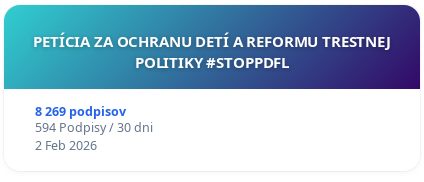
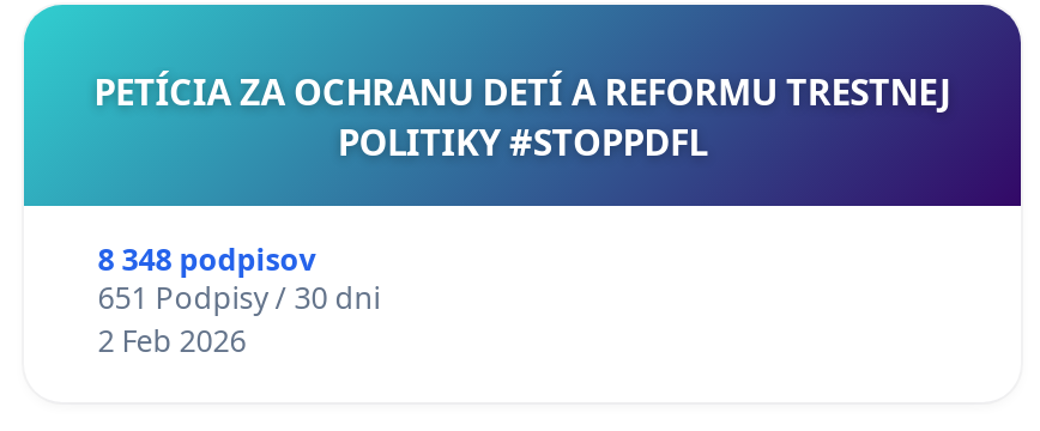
[35,103,126,120] 8 269 podpisov -> [98,240,316,281] 8 348 podpisov
[35,119,153,136] 594 Podpisy / 30 dni -> [98,278,381,319] 651 Podpisy / 30 dni

